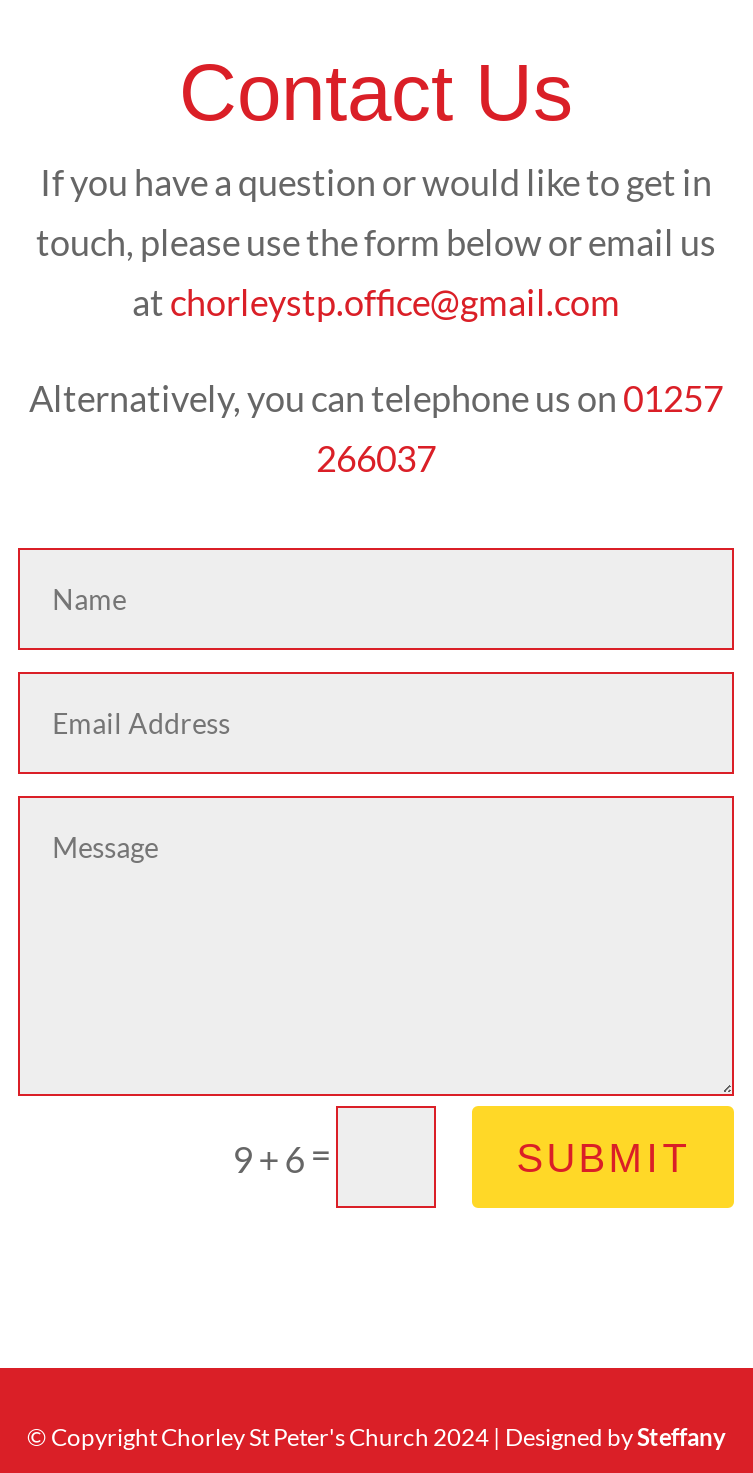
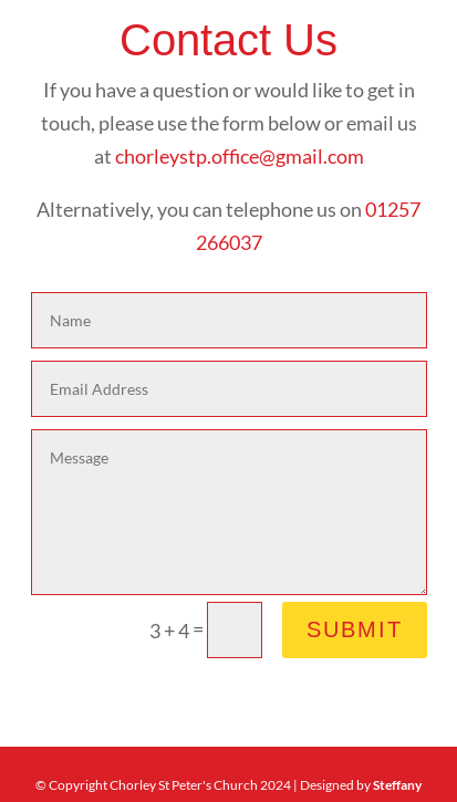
[232,1133,336,1182] 9 + 6 = -> [150,616,207,643] 3 + 4 =

